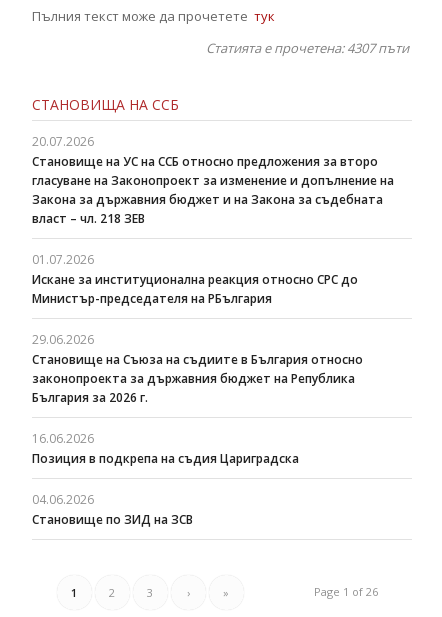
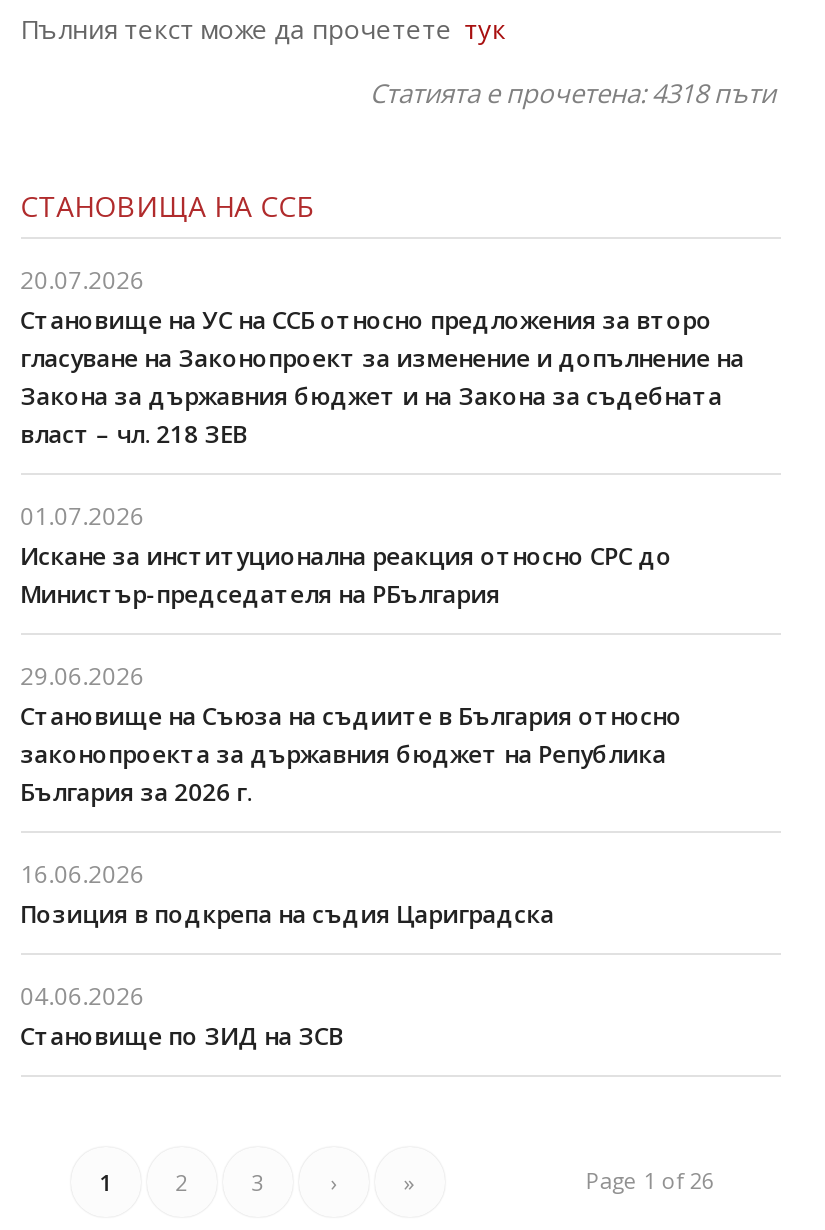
[206,39,412,57] Статията е прочетена: 4307пъти -> [370,75,782,111] Статията е прочетена: 4318пъти

